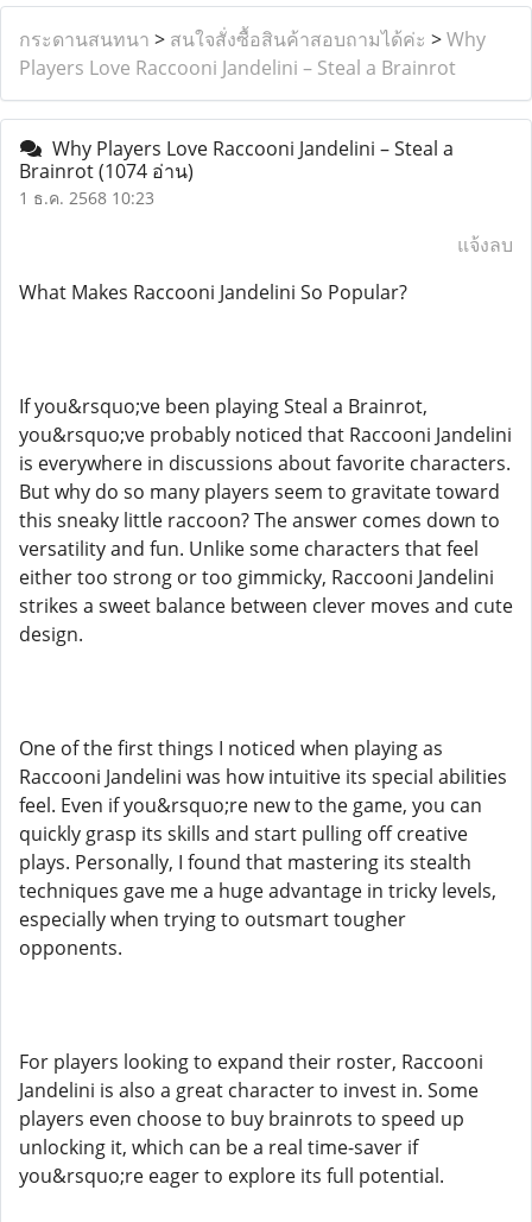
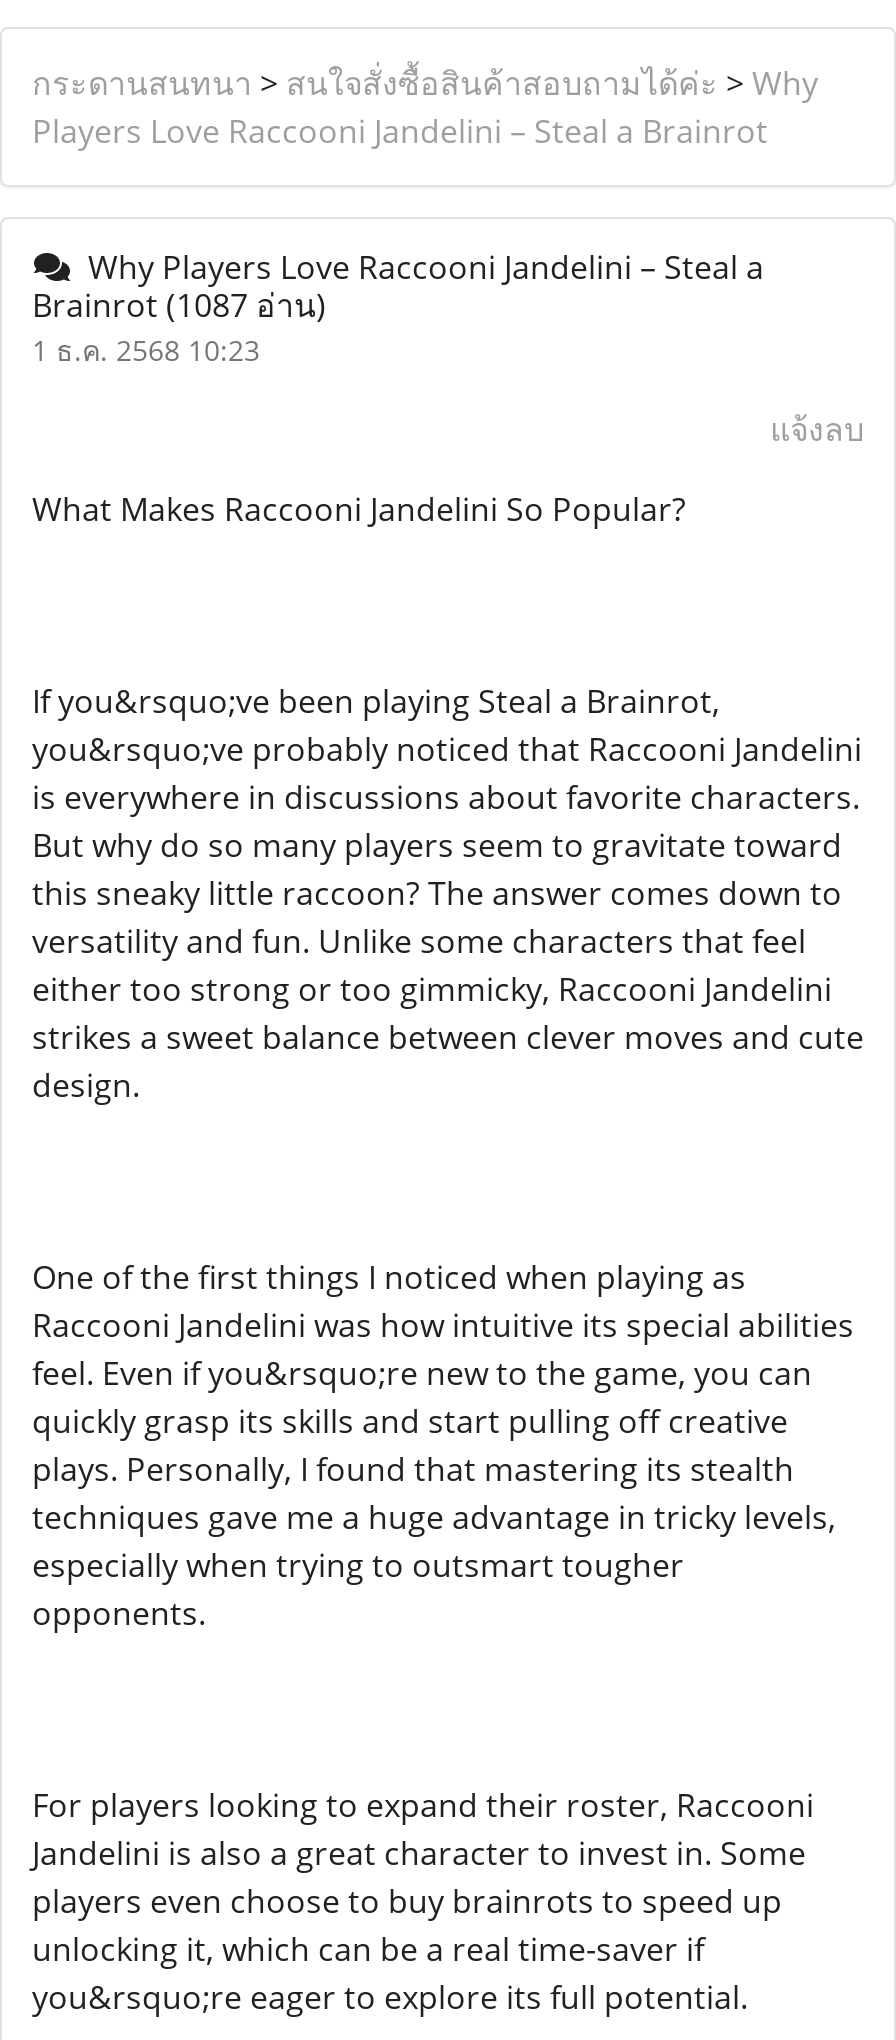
[19,158,194,184] Brainrot (1074 อ่าน) -> [32,283,326,327] Brainrot (1087 อ่าน)

